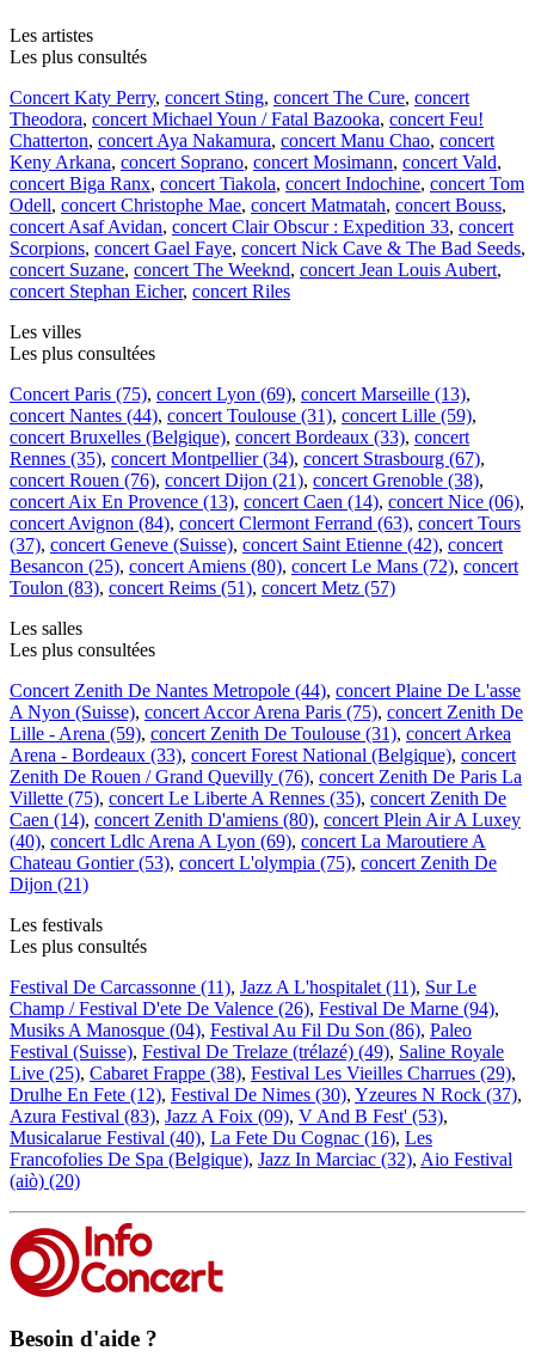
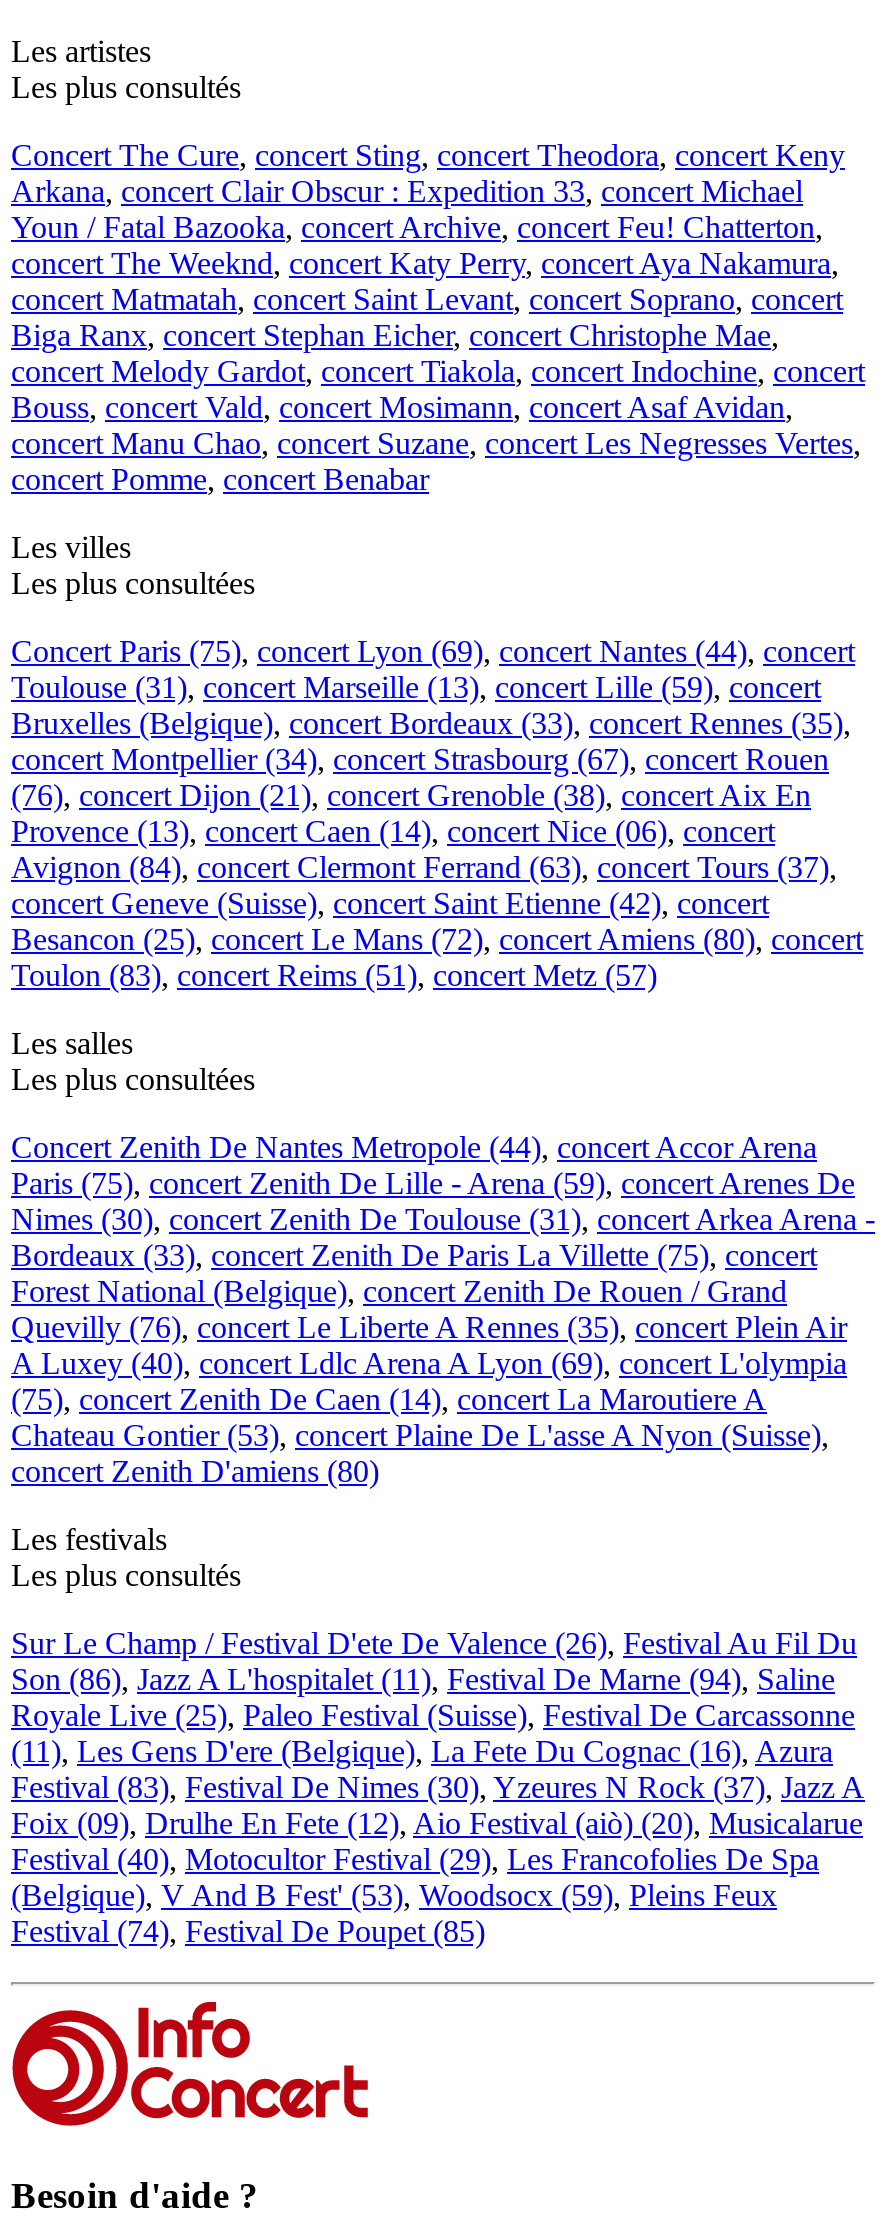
[10,87,525,301] Concert Katy Perry, concert Sting, concert The Cure, concert | Theodora, concert Michael Youn / Fatal Bazooka, concert Feu! | Chatterton, concert Aya Nakamura, concert Manu Chao, concert | Keny Arkana, concert Soprano, concert Mosimann, concert Vald, | concert Biga Ranx, concert Tiakola, concert Indochine, concert Tom | Odell, concert Christophe Mae, concert Matmatah, concert Bouss, | concert Asaf Avidan, concert Clair Obscur : Expedition 33, concert | Scorpions, concert Gael Faye, concert Nick Cave & The Bad Seeds, | concert Suzane, concert The Weeknd, concert Jean Louis Aubert, | concert Stephan Eicher, concert Riles -> [11,138,865,496] Concert The Cure, concert Sting, concert Theodora, concert Keny | Arkana, concert Clair Obscur : Expedition 33, concert Michael | Youn / Fatal Bazooka, concert Archive, concert Feu! Chatterton, | concert The Weeknd, concert Katy Perry, concert Aya Nakamura, | concert Matmatah, concert Saint Levant, concert Soprano, concert | Biga Ranx, concert Stephan Eicher, concert Christophe Mae, | concert Melody Gardot, concert Tiakola, concert Indochine, concert | Bouss, concert Vald, concert Mosimann, concert Asaf Avidan, | concert Manu Chao, concert Suzane, concert Les Negresses Vertes, | concert Pomme, concert Benabar
[10,384,524,576] Concert Paris (75), concert Lyon (69), concert Marseille (13), | concert Nantes (44), concert Toulouse (31), concert Lille (59), | concert Bruxelles (Belgique), concert Bordeaux (33), concert | Rennes (35), concert Montpellier (34), concert Strasbourg (67), | concert Rouen (76), concert Dijon (21), concert Grenoble (38), | concert Aix En Provence (13), concert Caen (14), concert Nice (06), | concert Avignon (84), concert Clermont Ferrand (63), concert Tours | (37), concert Geneve (Suisse), concert Saint Etienne (42), concert | Besancon (25), concert Amiens (80), concert Le Mans (72), concert -> [11,634,863,956] Concert Paris (75), concert Lyon (69), concert Nantes (44), concert | Toulouse (31),concert Marseille (13), concert Lille (59), concert | Bruxelles (Belgique), concert Bordeaux (33), concert Rennes (35), | concert Montpellier (34), concert Strasbourg (67), concert Rouen | (76), concert Dijon (21), concert Grenoble (38), concert Aix En | Provence (13), concert Caen (14), concert Nice (06), concert | Avignon (84), concert Clermont Ferrand (63), concert Tours (37), | concert Geneve (Suisse), concert Saint Etienne (42), concert | Besancon (25), concert Le Mans (72), concert Amiens (80), concert
[10,680,523,894] Concert Zenith De Nantes Metropole (44), concert Plaine De L'asse | A Nyon (Suisse), concert Accor Arena Paris (75), concert Zenith De | Lille - Arena (59), concert Zenith De Toulouse (31), concert Arkea | Arena - Bordeaux (33), concert Forest National (Belgique), concert | Zenith De Rouen / Grand Quevilly (76), concert Zenith De Paris La | Villette (75), concert Le Liberte A Rennes (35), concert Zenith De | Caen (14), concert Zenith D'amiens (80), concert Plein Air A Luxey | (40), concert Ldlc Arena A Lyon (69), concert La Maroutiere A | Chateau Gontier (53), concert L'olympia (75), concert Zenith De | Dijon (21) -> [11,1130,875,1488] Concert Zenith De Nantes Metropole (44), concert Accor Arena | Paris (75), concert Zenith De Lille - Arena (59), concert Arenes De | Nimes (30), concert Zenith De Toulouse (31), concert Arkea Arena - | Bordeaux (33), concert Zenith De Paris La Villette (75), concert | Forest National (Belgique), concert Zenith De Rouen / Grand | Quevilly (76), concert Le Liberte A Rennes (35), concert Plein Air | A Luxey (40), concert Ldlc Arena A Lyon (69), concert L'olympia | (75), concert Zenith De Caen (14), concert La Maroutiere A | Chateau Gontier (53), concert Plaine De L'asse A Nyon (Suisse), | concert Zenith D'amiens (80)
[10,977,522,1191] Festival De Carcassonne (11), Jazz A L'hospitalet (11), Sur Le | Champ / Festival D'ete De Valence (26), Festival De Marne (94), | Musiks A Manosque (04), Festival Au Fil Du Son (86), Paleo | Festival (Suisse), Festival De Trelaze (trélazé) (49), Saline Royale | Live (25), Cabaret Frappe (38), Festival Les Vieilles Charrues (29), | Drulhe En Fete (12), Festival De Nimes (30), Yzeures N Rock (37), | Azura Festival (83), Jazz A Foix (09), V And B Fest' (53), | Musicalarue Festival (40), La Fete Du Cognac (16), Les | Francofolies De Spa (Belgique), Jazz In Marciac (32), Aio Festival | (aiò) (20) -> [11,1626,865,1948] Sur Le Champ / Festival D'ete De Valence (26), Festival Au Fil Du | Son (86), Jazz A L'hospitalet (11), Festival De Marne (94), Saline | Royale Live (25), Paleo Festival (Suisse), Festival De Carcassonne | (11), Les Gens D'ere (Belgique), La Fete Du Cognac (16), Azura | Festival (83), Festival De Nimes (30), Yzeures N Rock (37), Jazz A | Foix (09), Drulhe En Fete (12), Aio Festival (aiò) (20), Musicalarue | Festival (40), Motocultor Festival (29), Les Francofolies De Spa | (Belgique), V And B Fest' (53), Woodsocx (59), Pleins Feux | Festival (74), Festival De Poupet (85)

